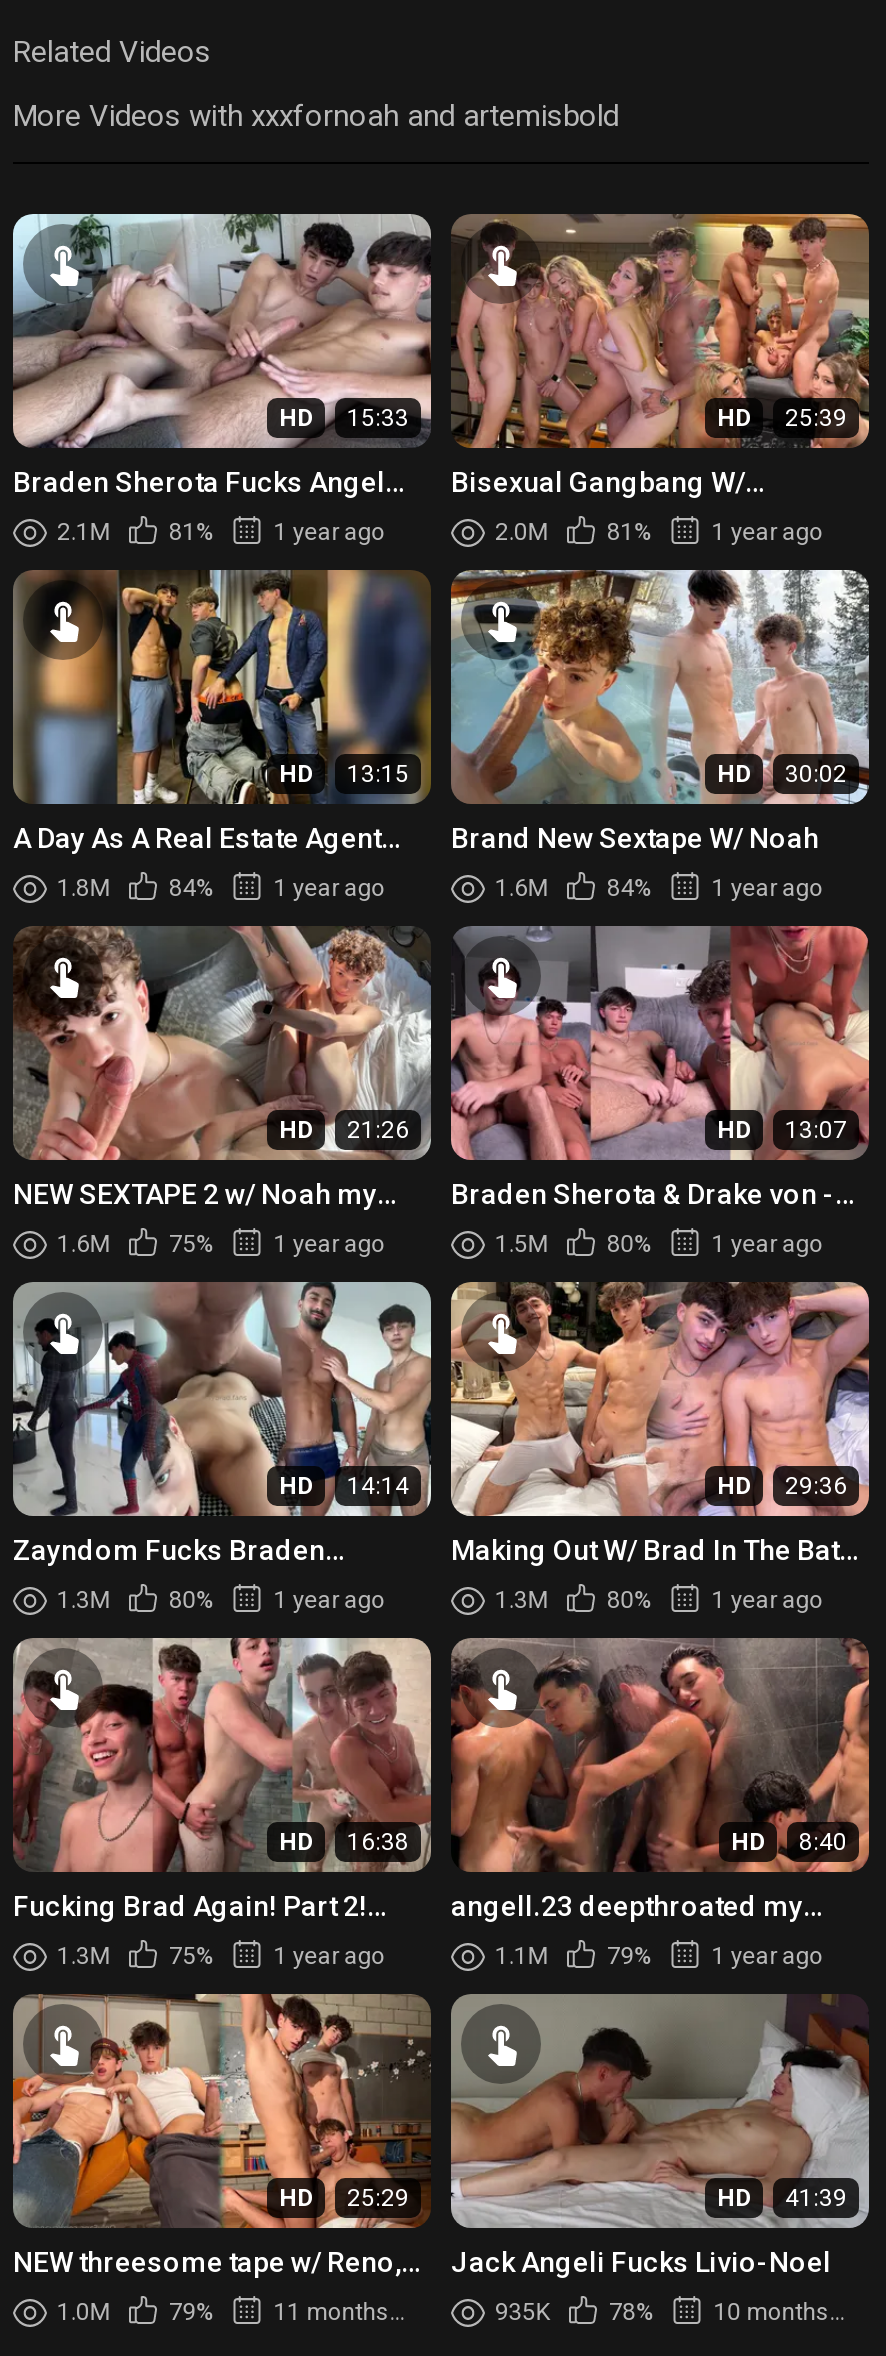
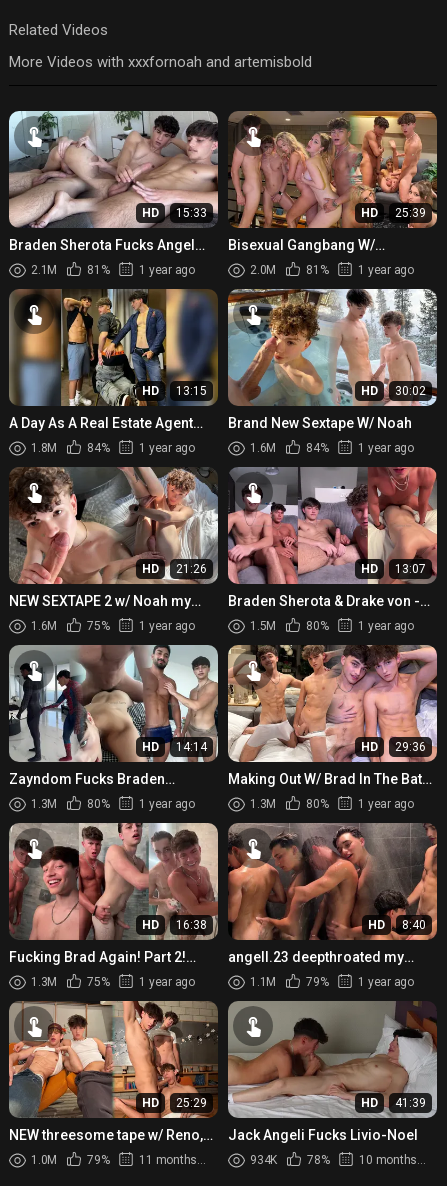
[495,2298,549,2326] 935K -> [250,1153,277,1167] 934K

